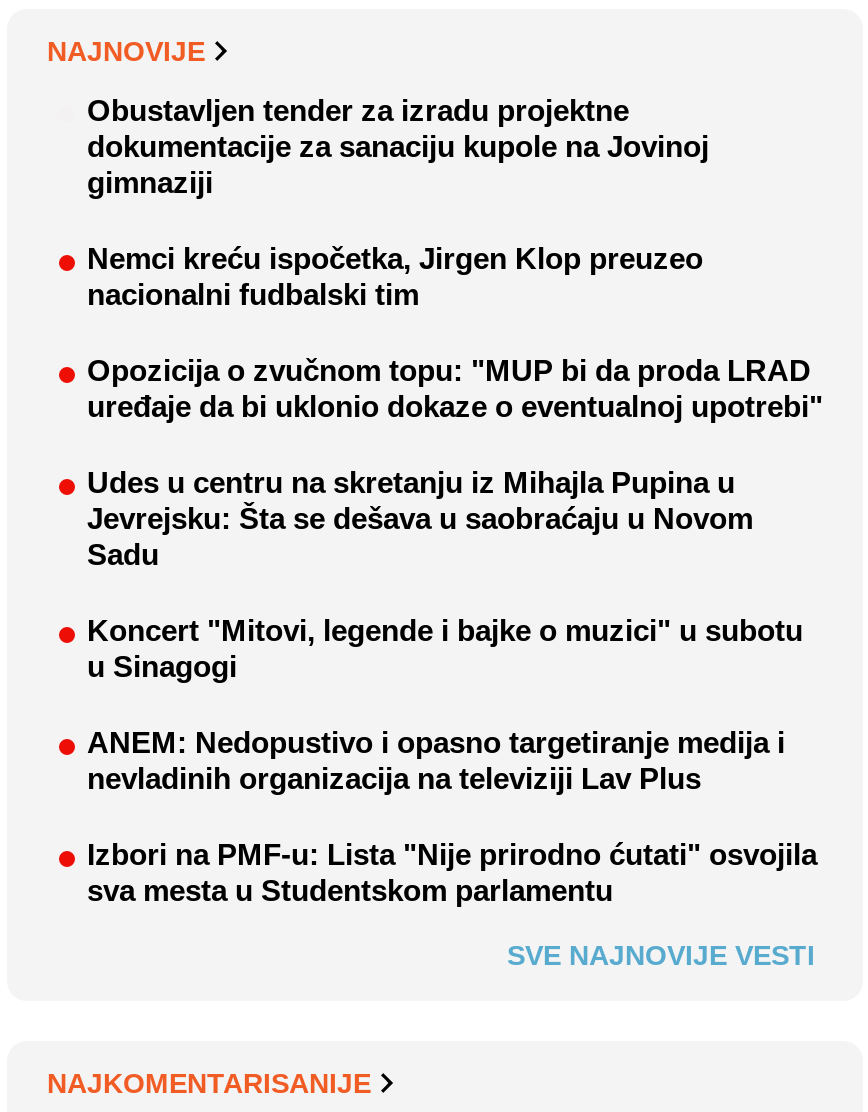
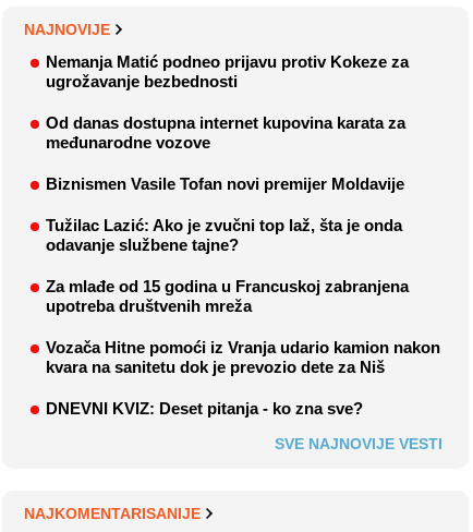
[87,93,709,199] Obustavljen tender za izradu projektne | dokumentacije za sanaciju kupole na Jovinoj | gimnaziji -> [46,52,409,90] Nemanja Matić podneo prijavu protiv Kokeze za | ugrožavanje bezbednosti
[87,241,703,311] Nemci kreću ispočetka, Jirgen Klop preuzeo | nacionalni fudbalski tim -> [46,113,405,151] Od danas dostupna internet kupovina karata za | međunarodne vozove
[87,353,823,423] Opozicija o zvučnom topu: "MUP bi da proda LRAD | uređaje da bi uklonio dokaze o eventualnoj upotrebi" -> [46,174,404,193] Biznismen Vasile Tofan novi premijer Moldavije
[87,465,753,571] Udes u centru na skretanju iz Mihajla Pupina u | Jevrejsku: Šta se dešava u saobraćaju u Novom | Sadu -> [46,216,402,254] Tužilac Lazić: Ako je zvučni top laž, šta je onda | odavanje službene tajne?
[87,613,803,683] Koncert "Mitovi, legende i bajke o muzici" u subotu | u Sinagogi -> [46,277,409,315] Za mlađe od 15 godina u Francuskoj zabranjena | upotreba društvenih mreža
[87,725,785,795] ANEM: Nedopustivo i opasno targetiranje medija i | nevladinih organizacija na televiziji Lav Plus -> [46,338,440,376] Vozača Hitne pomoći iz Vranja udario kamion nakon | kvara na sanitetu dok je prevozio dete za Niš
[87,837,817,907] Izbori na PMF-u: Lista "Nije prirodno ćutati" osvojila | sva mesta u Studentskom parlamentu -> [46,399,363,417] DNEVNI KVIZ: Deset pitanja - ko zna sve?

